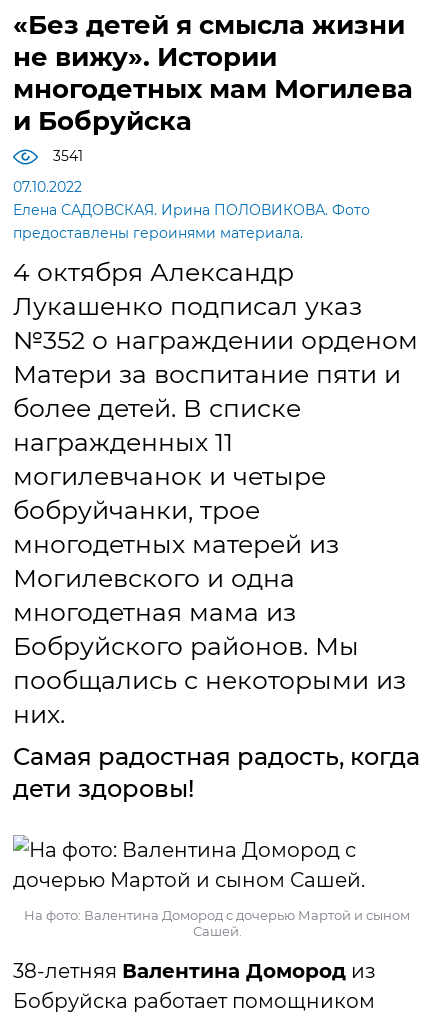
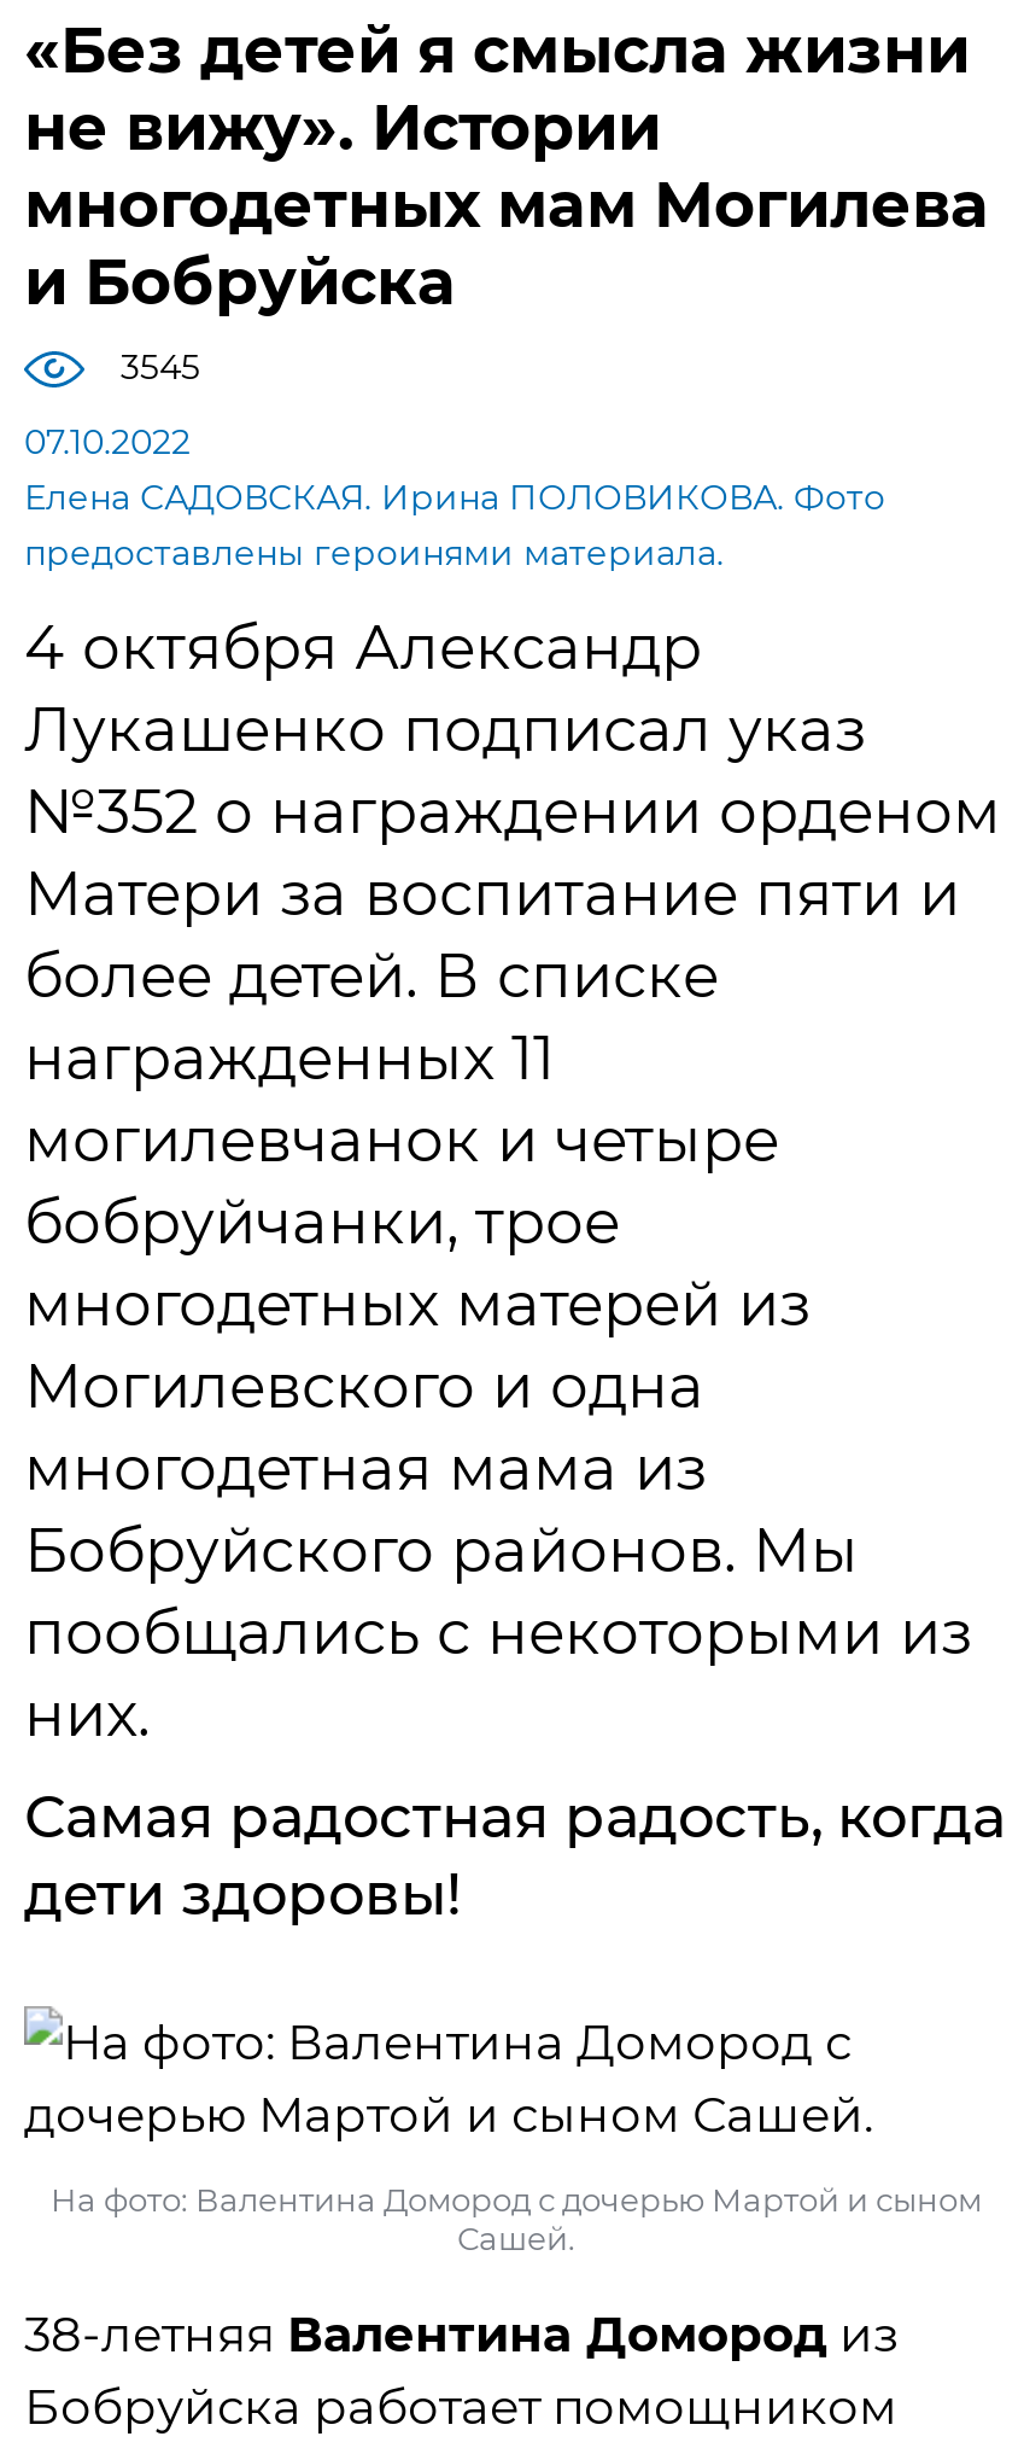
[53,147,83,165] 3541 -> [121,345,200,389] 3545

